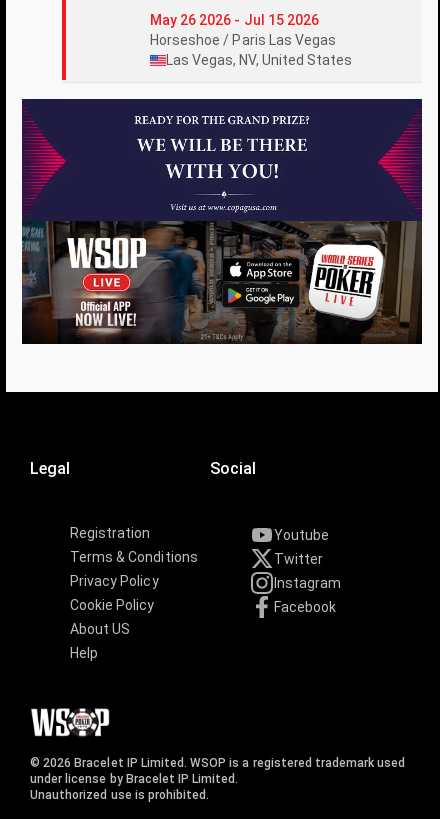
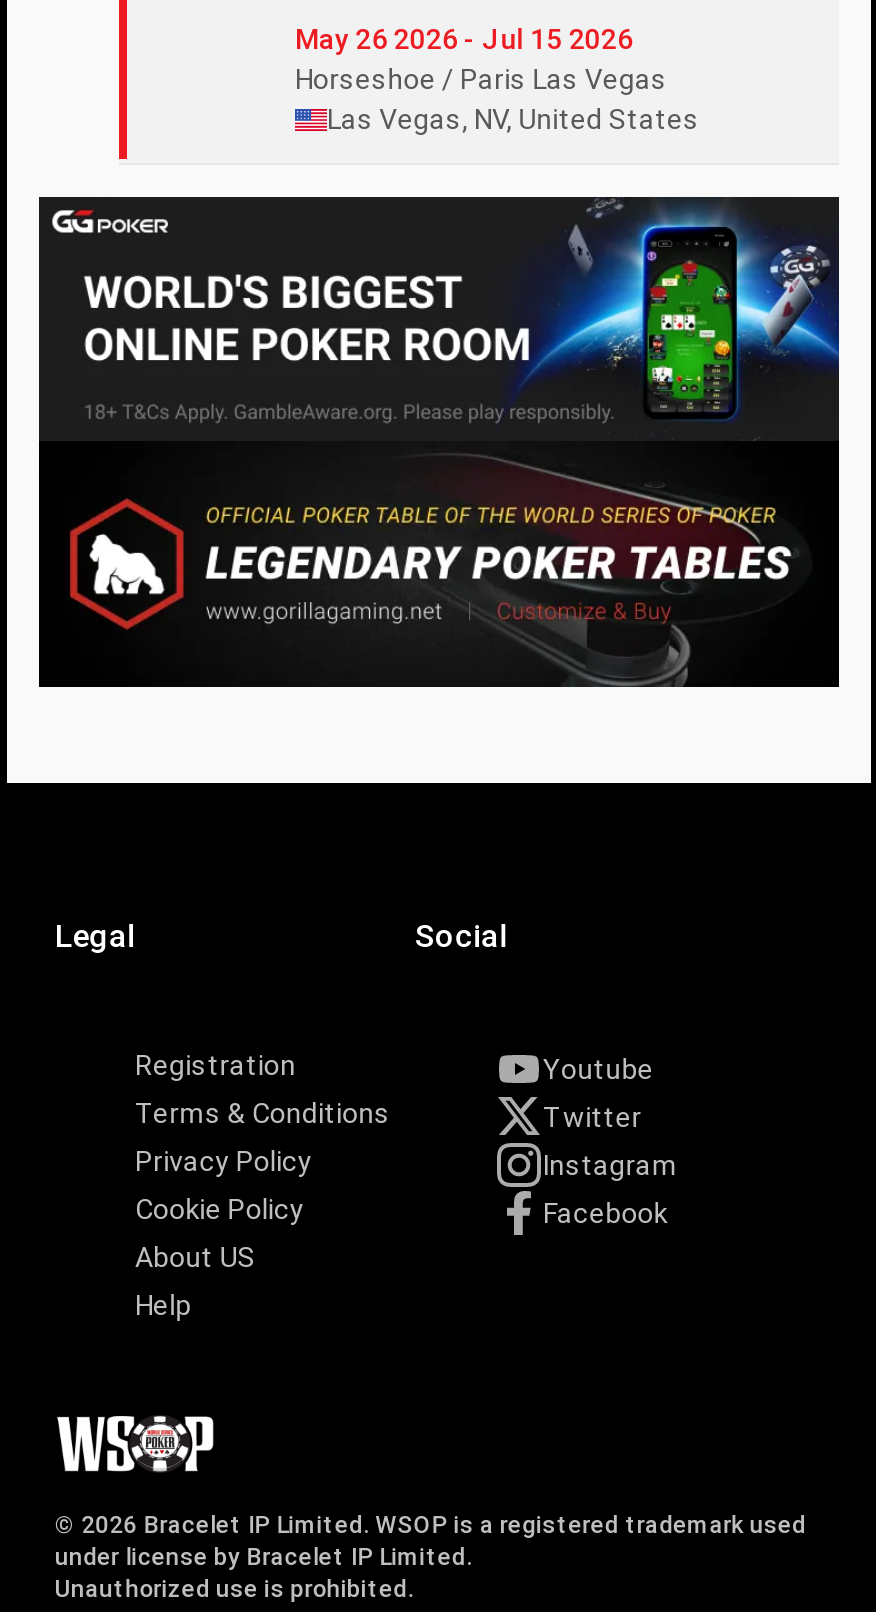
[21,100,422,343] [image] -> [37,199,839,687] [image]

